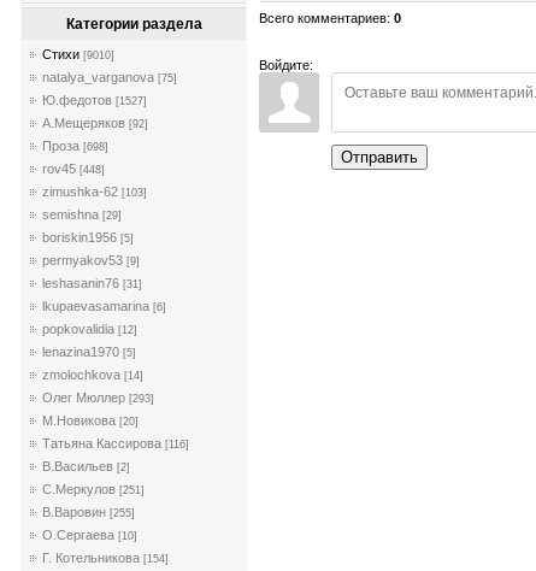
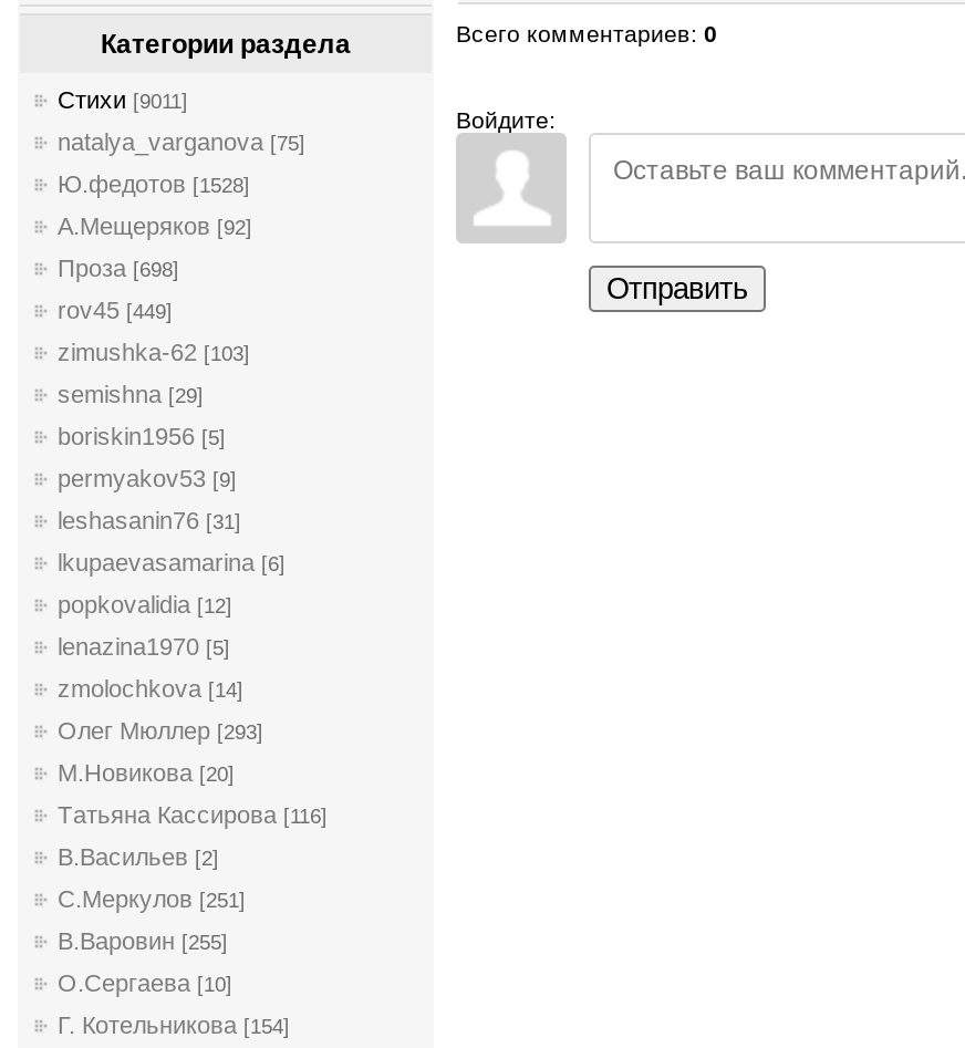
[42,47,114,61] Стихи [9010] -> [58,86,188,113] Стихи [9011]
[42,93,147,107] Ю.федотов [1527] -> [58,170,250,197] Ю.федотов [1528]
[42,161,105,176] rov45 [448] -> [58,297,173,323] rov45 [449]

